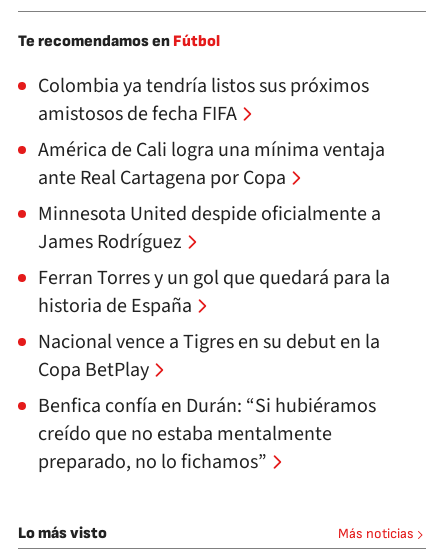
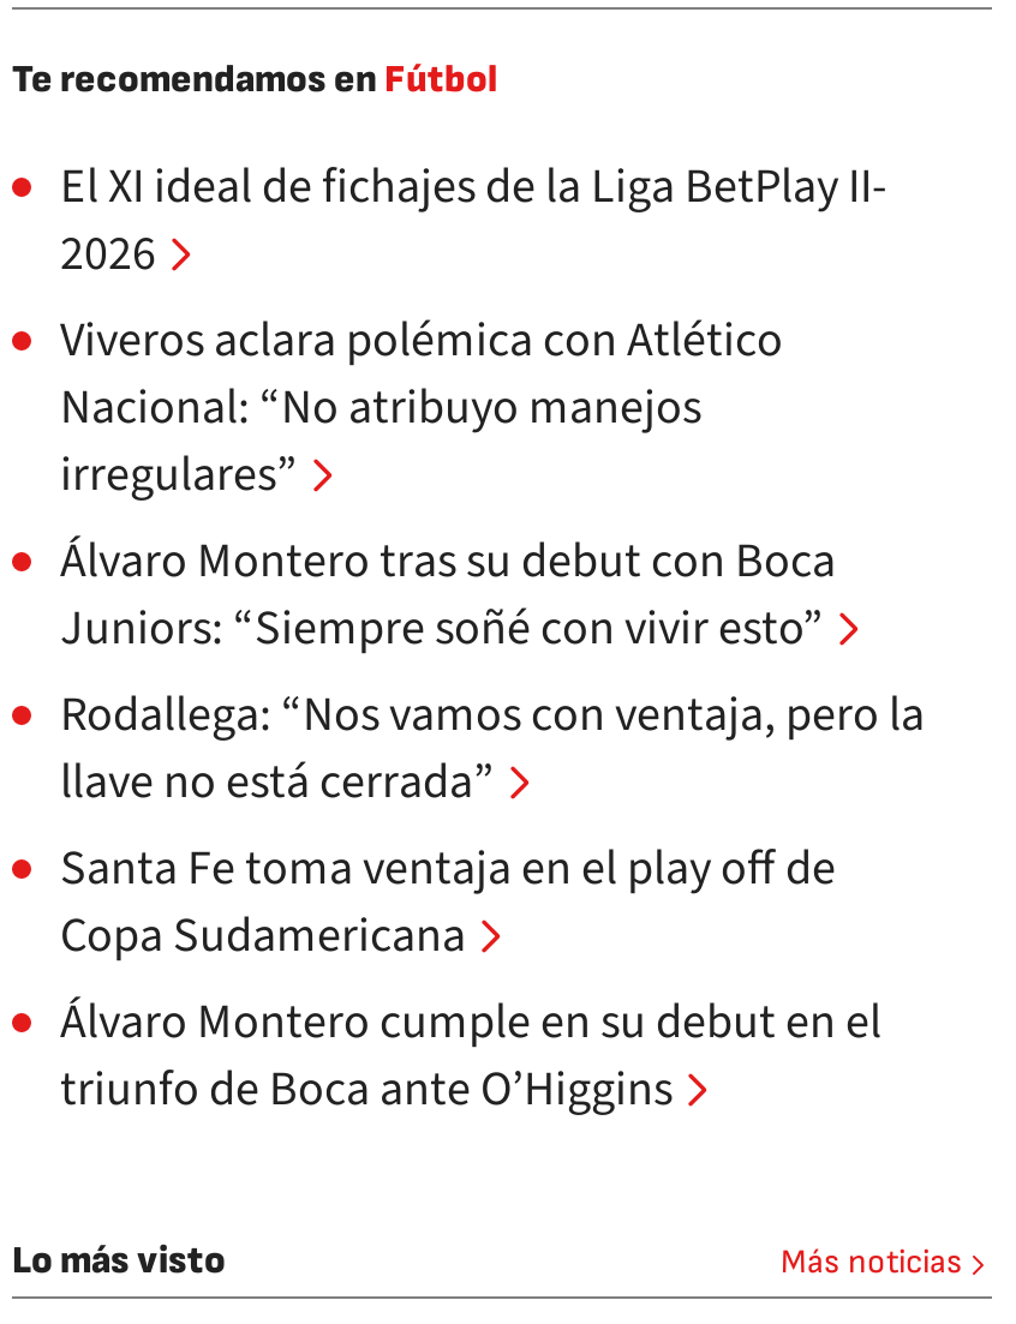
[38,72,390,476] Colombia ya tendría listos sus próximos | amistosos de fecha FIFA | América de Cali logra una mínima ventaja | ante Real Cartagena por Copa | Minnesota United despide oficialmente a | James Rodríguez | Ferran Torres y un gol que quedará para la | historia de España | Nacional vence a Tigres en su debut en la | Copa BetPlay | Benfica confía en Durán: “Si hubiéramos | creído que no estaba mentalmente | preparado, no lo fichamos” -> [60,154,925,1124] El XI ideal de fichajes de la Liga BetPlay II- | 2026 | Viveros aclara polémica con Atlético | Nacional: “No atribuyo manejos | irregulares” | Álvaro Montero tras su debut con Boca | Juniors: “Siempre soñé con vivir esto” | Rodallega: “Nos vamos con ventaja, pero la | llave no está cerrada” | Santa Fe toma ventaja en el play off de | Copa Sudamericana | Álvaro Montero cumple en su debut en el | triunfo de Boca ante O’Higgins

